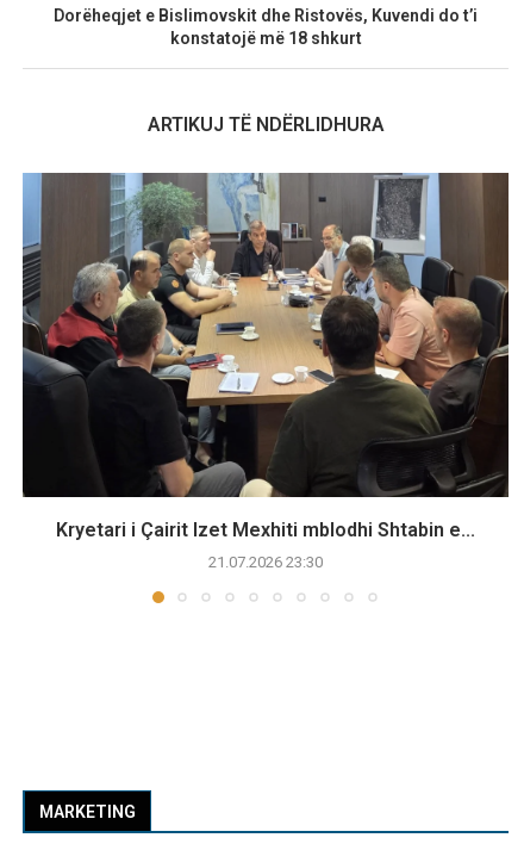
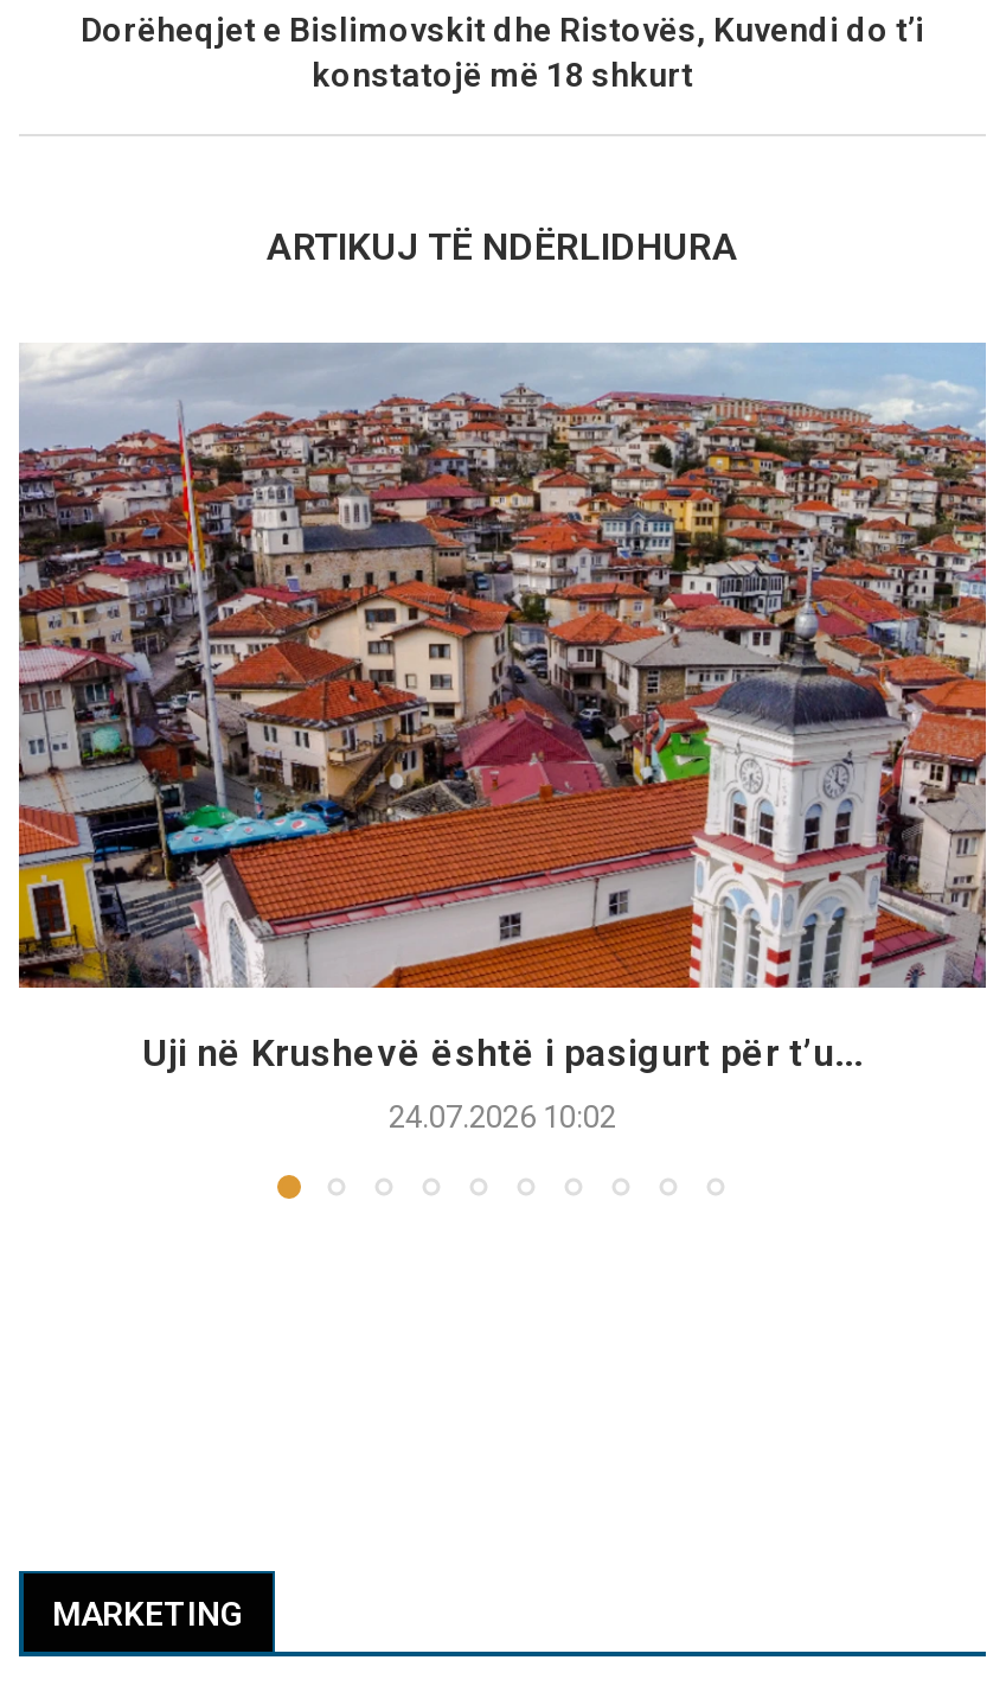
[21,172,510,541] [image] | Kryetari i Çairit Izet Mexhiti mblodhi Shtabin e... -> [17,343,988,1075] [image] | Uji në Krushevë është i pasigurt për t’u...
[208,553,323,571] 21.07.2026 23:30 -> [389,1099,616,1134] 24.07.2026 10:02

